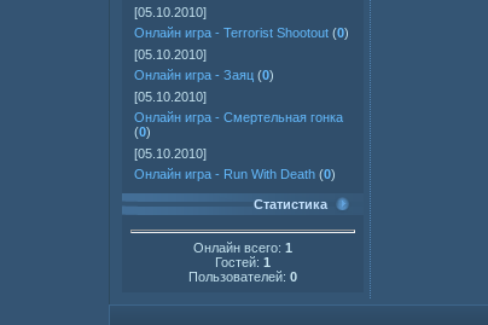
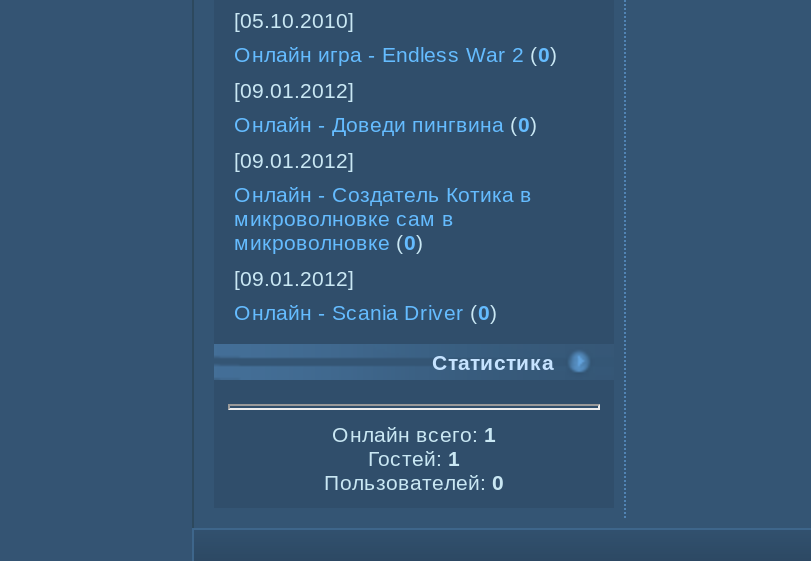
[134,25,349,40] Онлайн игра - Terrorist Shootout (0) -> [234,42,558,66] Онлайн игра - Endless War 2 (0)
[134,47,274,82] [05.10.2010] | Онлайн игра - Заяц (0) -> [234,78,538,136] [09.01.2012] | Онлайн - Доведи пингвина (0)
[134,89,343,139] [05.10.2010] | Онлайн игра - Смертельная гонка | (0) -> [234,148,532,254] [09.01.2012] | Онлайн - Создатель Котика в | микроволновке сам в | микроволновке (0)
[134,146,336,181] [05.10.2010] | Онлайн игра - Run With Death (0) -> [234,266,498,324] [09.01.2012] | Онлайн - Scania Driver (0)

